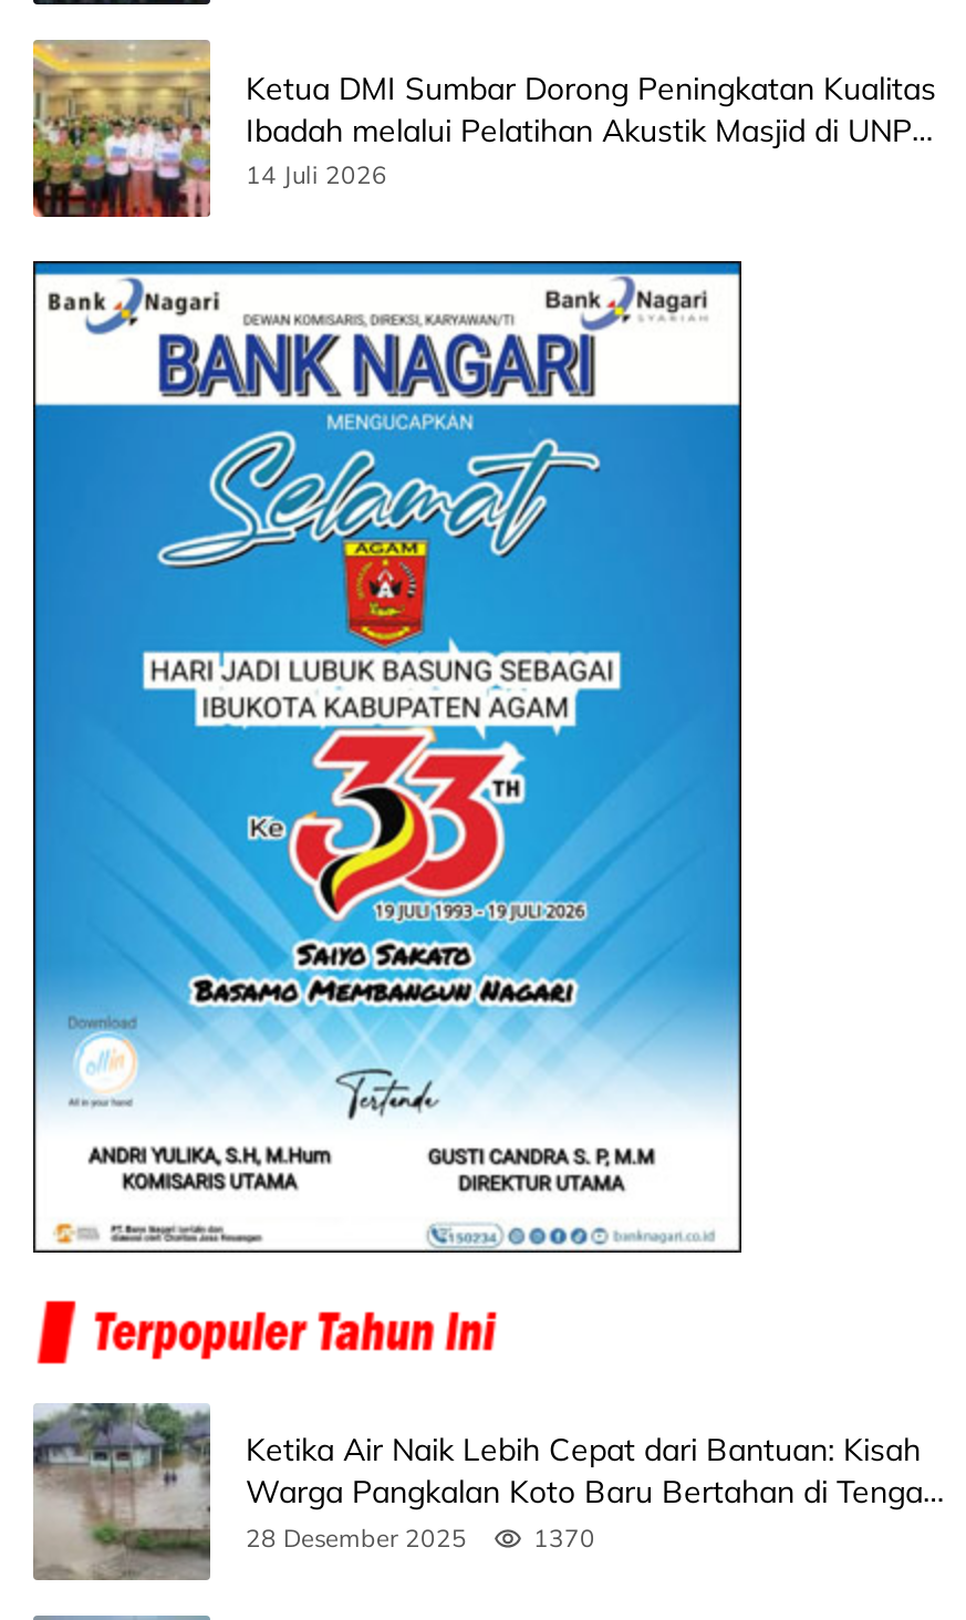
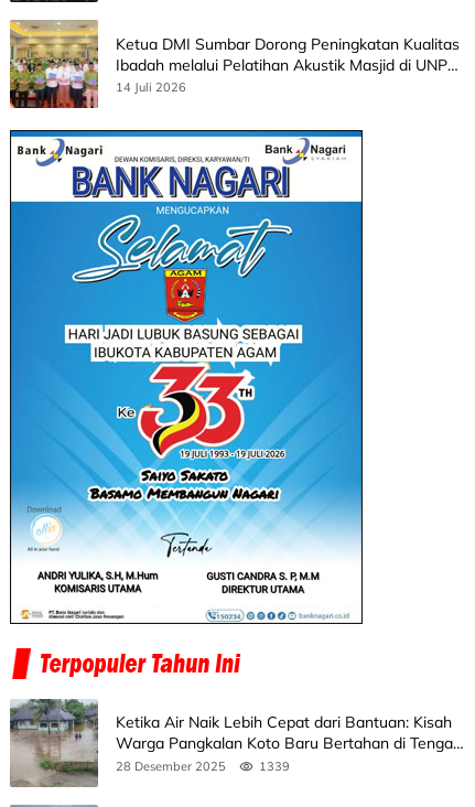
[533,1522,595,1553] 1370 -> [259,758,290,774] 1339

